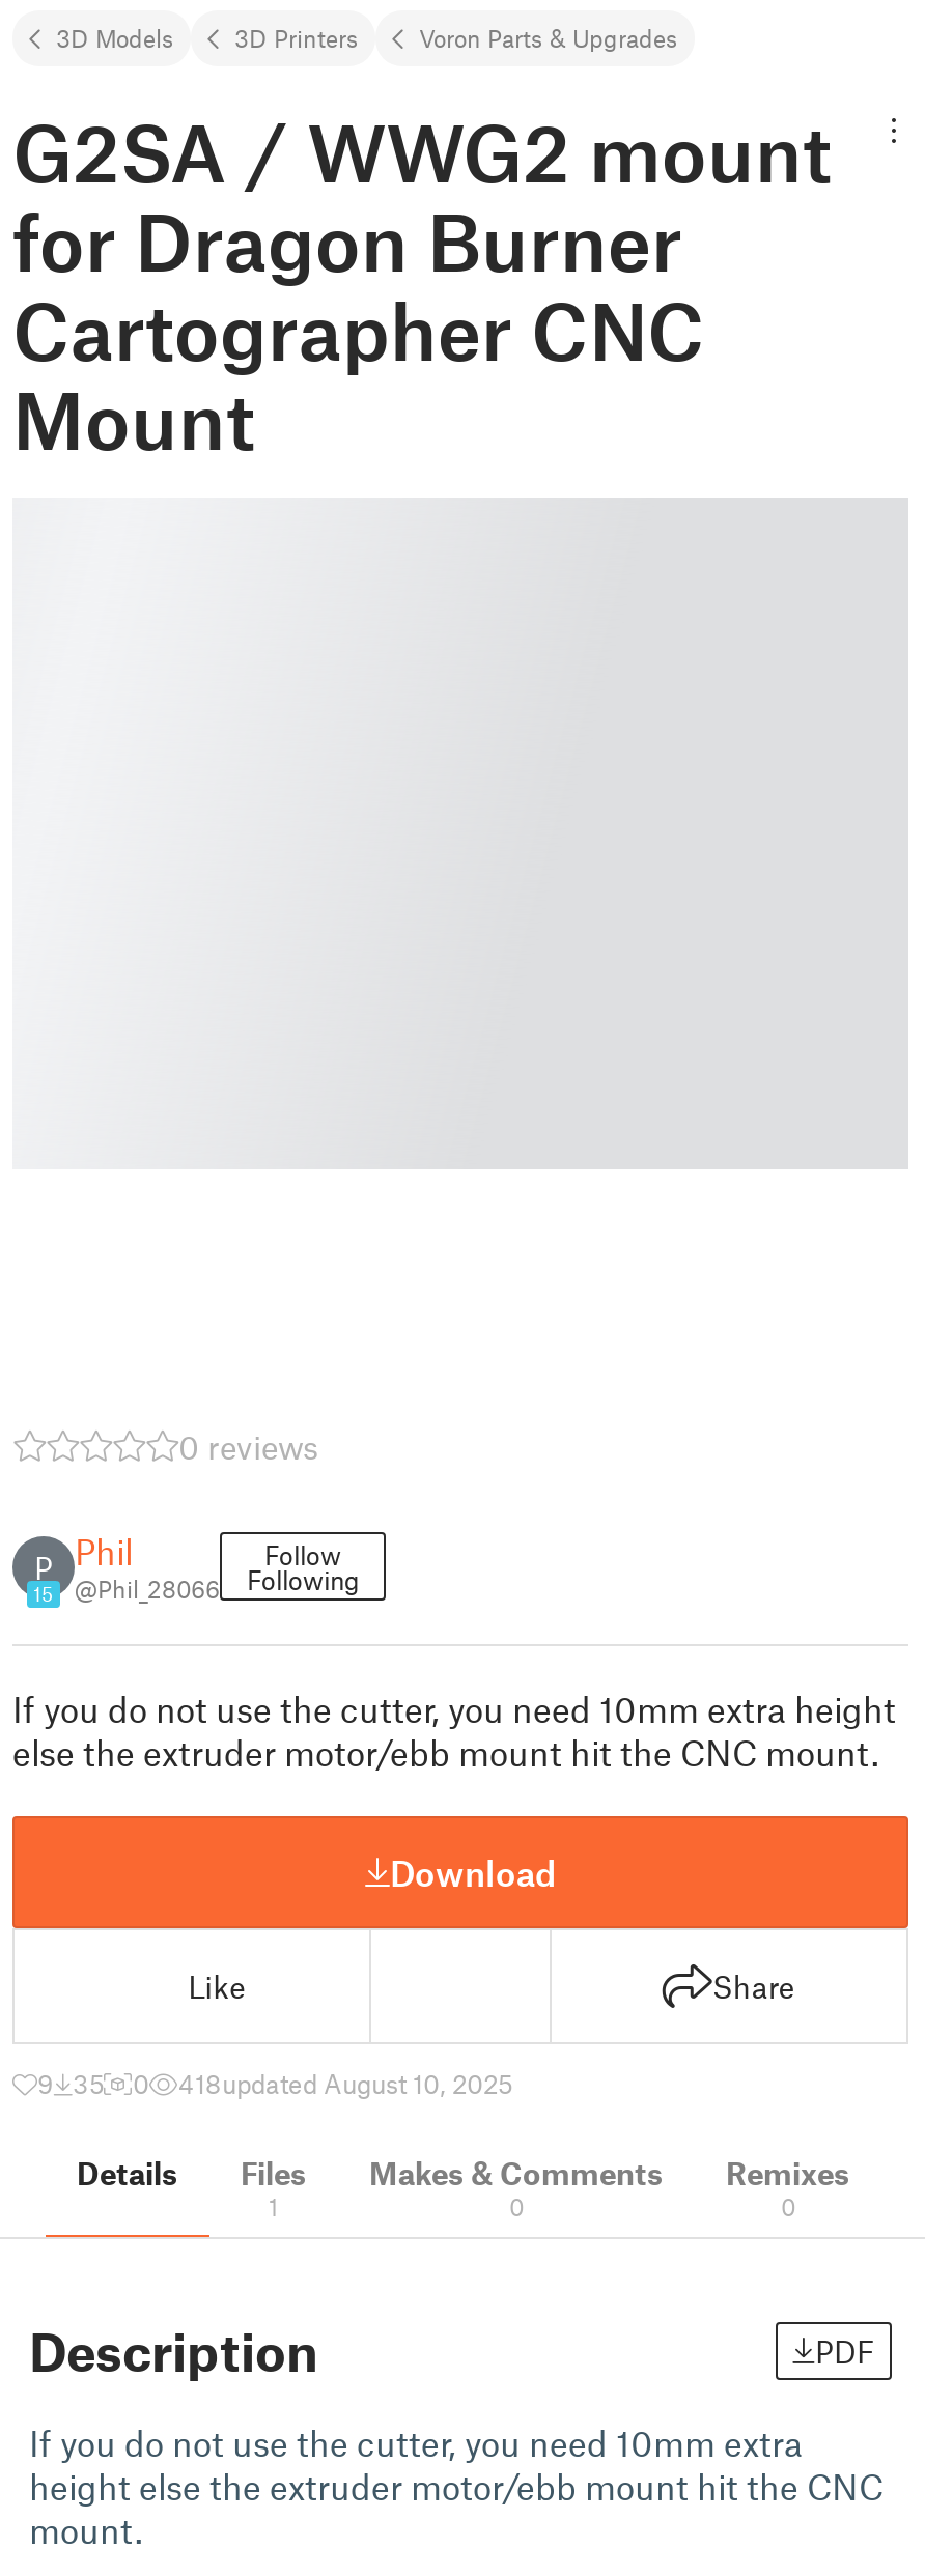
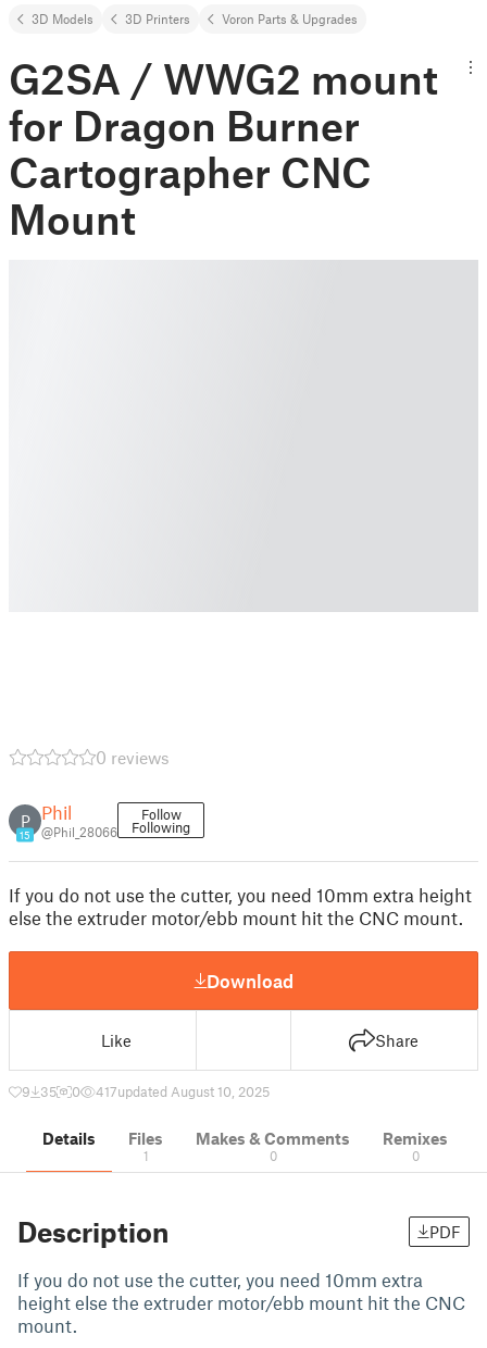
[178,2067,512,2100] 418updated August 10, 2025 -> [96,1083,270,1100] 417updated August 10, 2025

